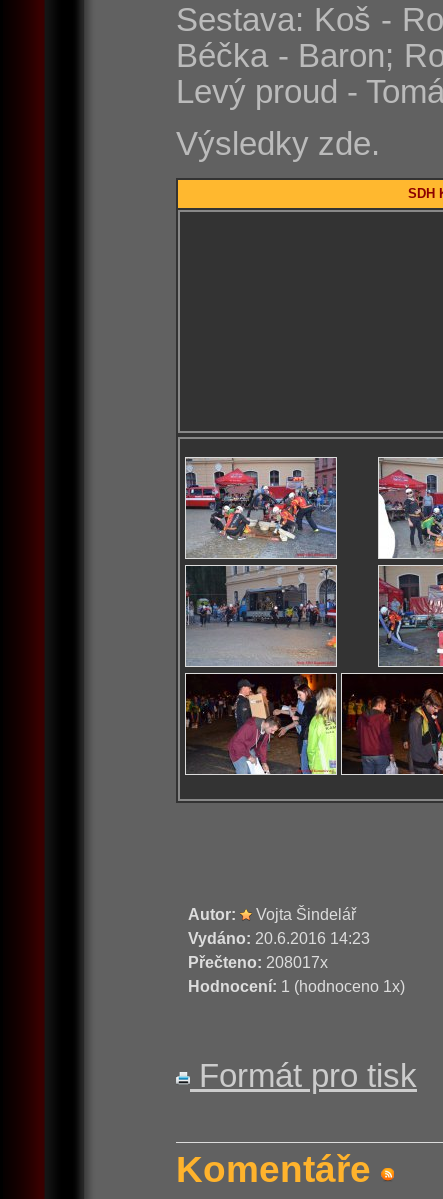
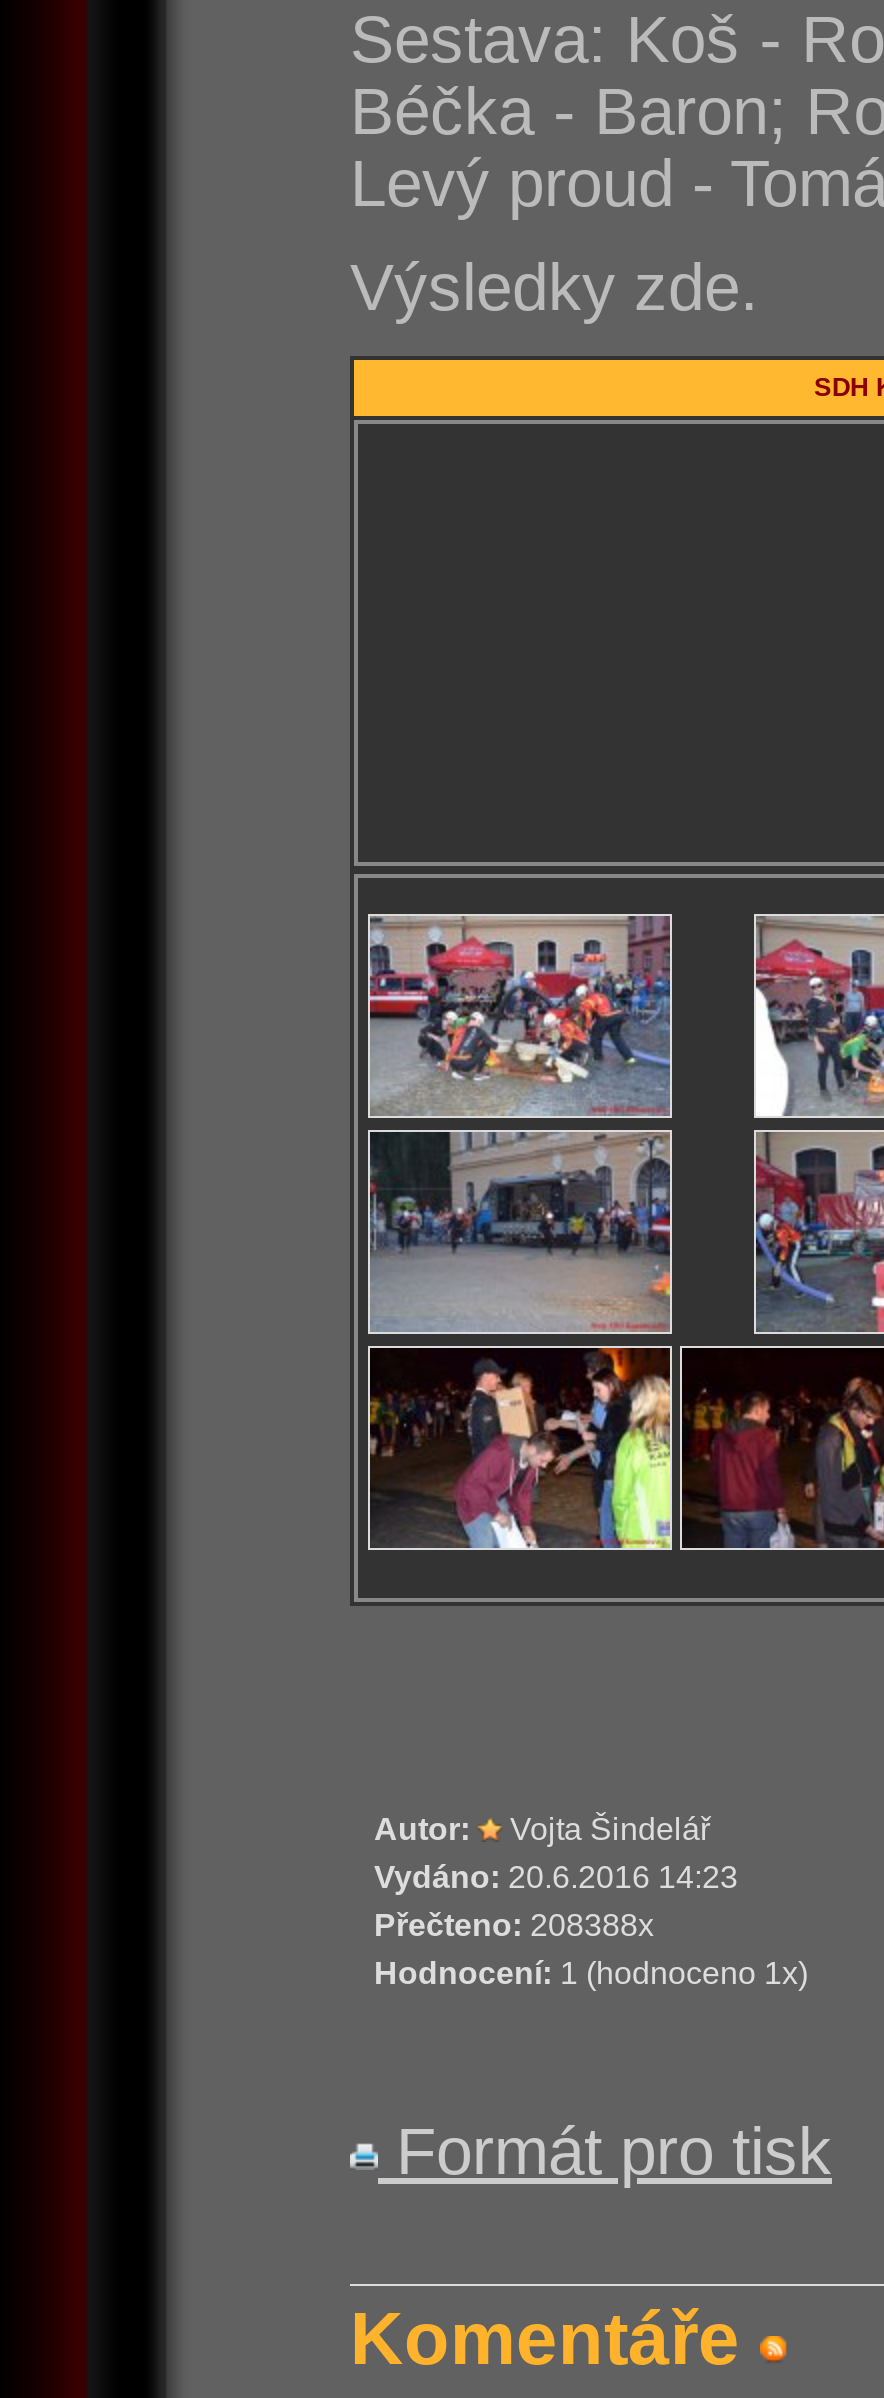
[188,954,328,971] Přečteno: 208017x -> [374,1908,654,1942] Přečteno: 208388x

